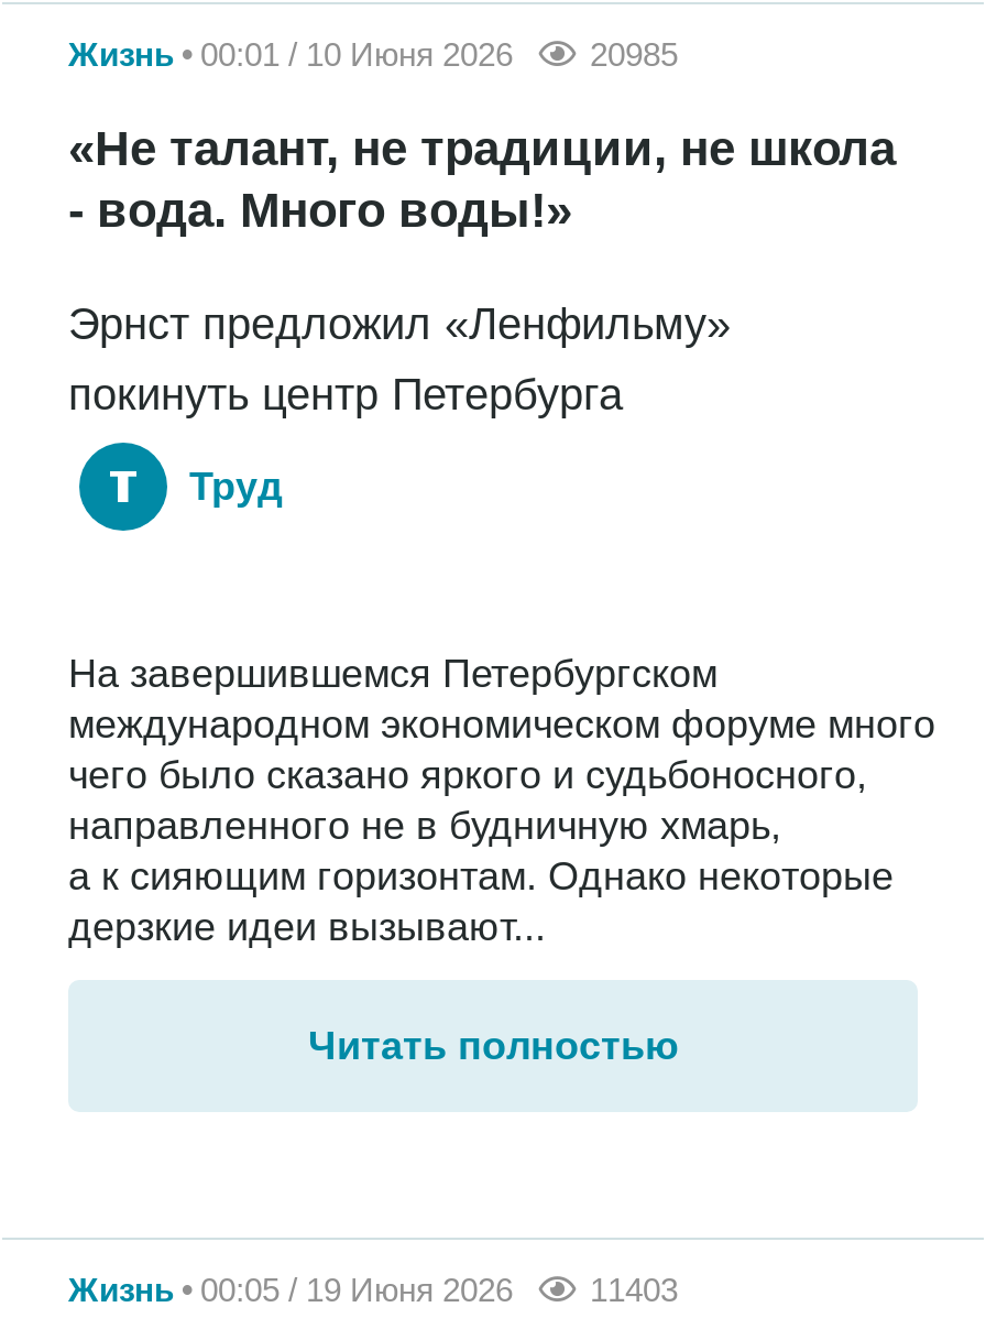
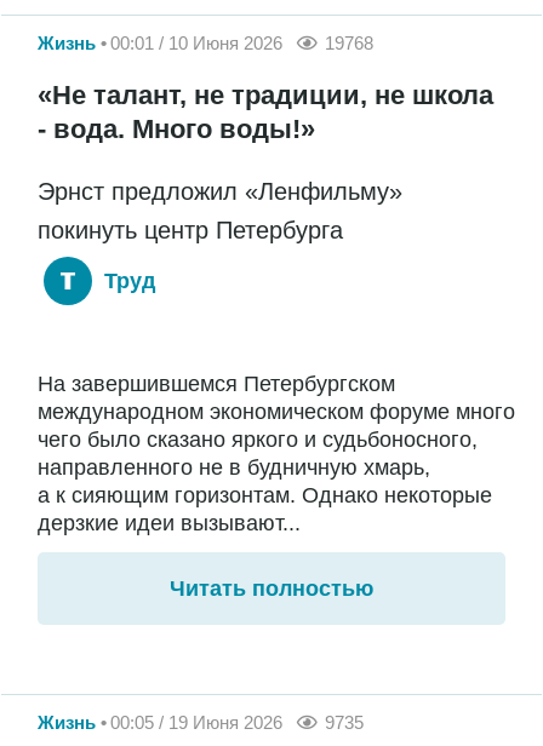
[590,36,678,73] 20985 -> [325,33,373,54] 19768
[590,1272,678,1309] 11403 -> [325,713,364,733] 9735

